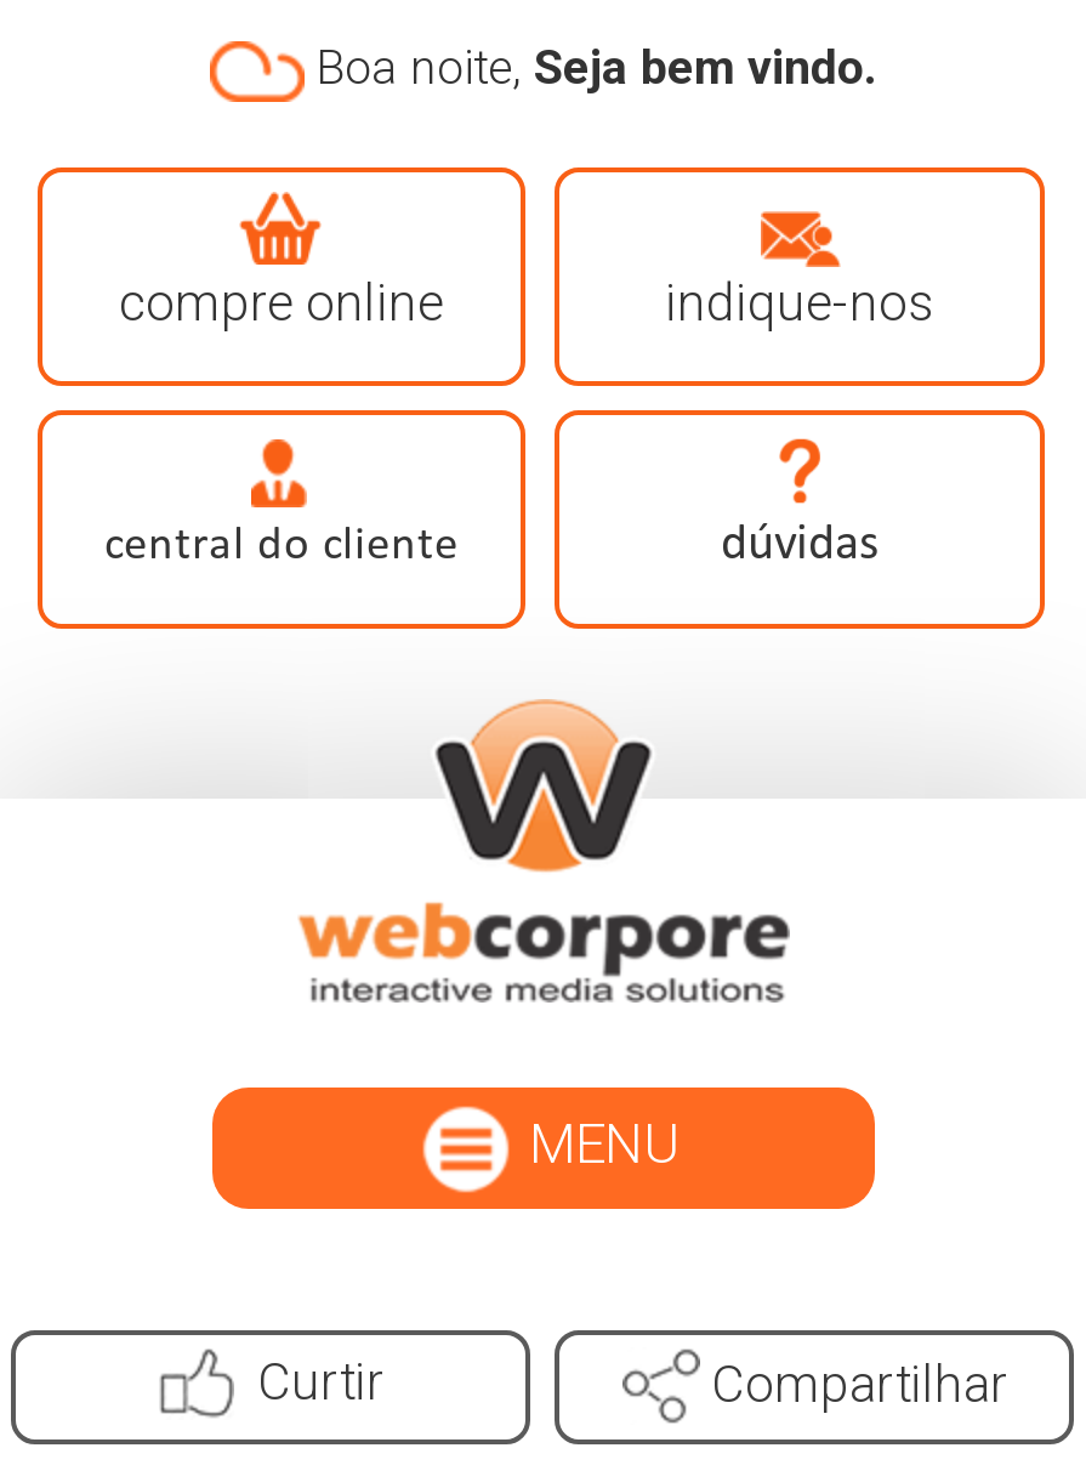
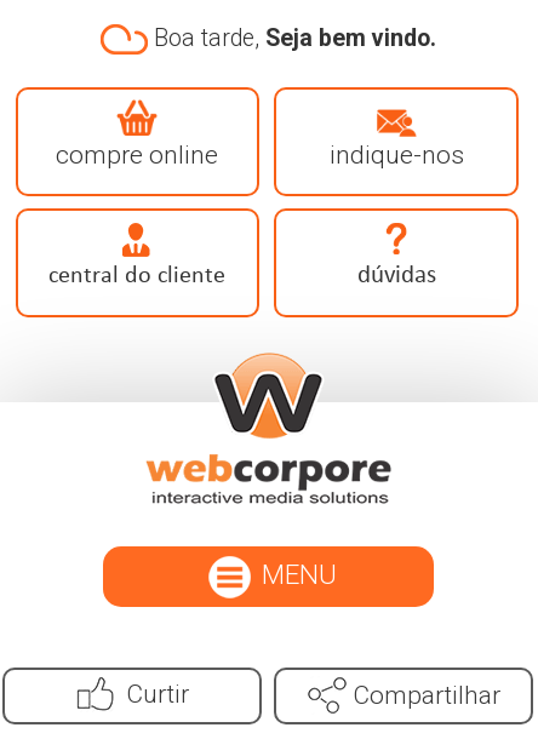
[303,41,876,96] Boa noite, Seja bem vindo. -> [147,24,436,52] Boa tarde, Seja bem vindo.

